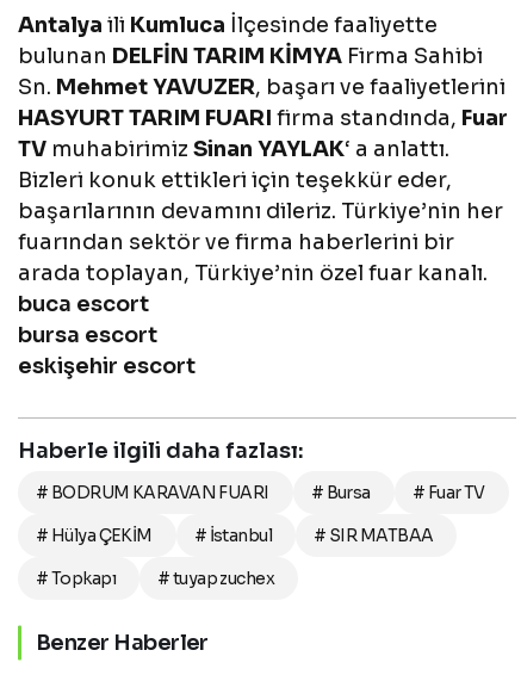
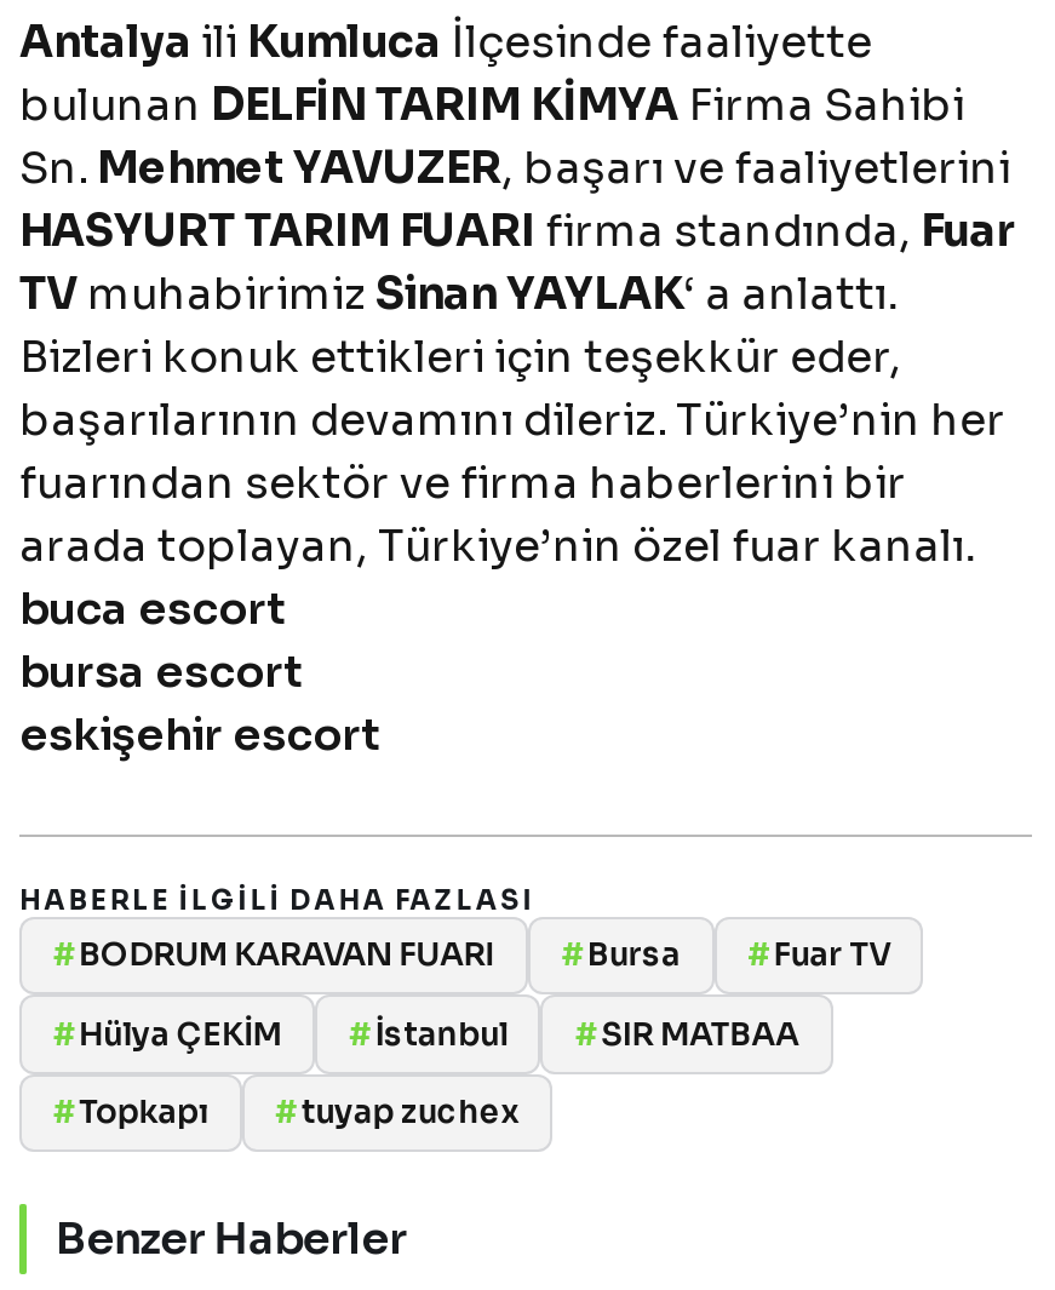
[18,438,485,589] Haberle ilgili daha fazlası: | # BODRUM KARAVAN FUARI | # Bursa | # Fuar TV | # Hülya ÇEKİM | # İstanbul | # SIR MATBAA | # Topkapı | # tuyap zuchex -> [19,883,890,1132] HABERLE ILGILI DAHA FAZLASI | #BODRUM KARAVAN FUARI | #Bursa | #Fuar TV | #Hülya ÇEKİM | #İstanbul | #SIR MATBAA | #Topkapı | #tuyap zuchex

